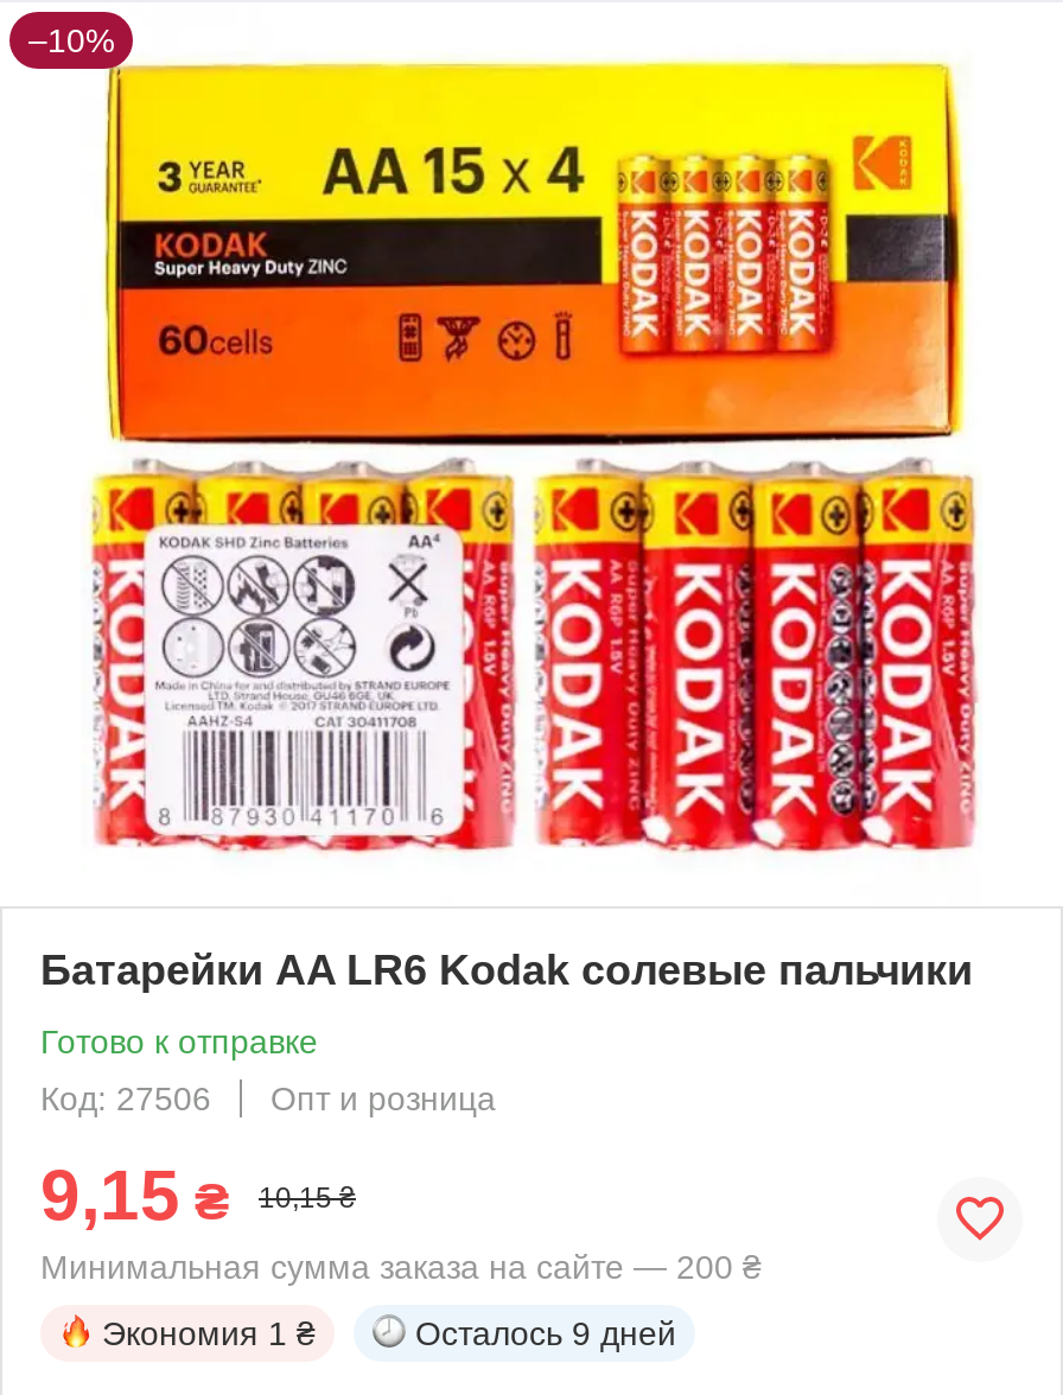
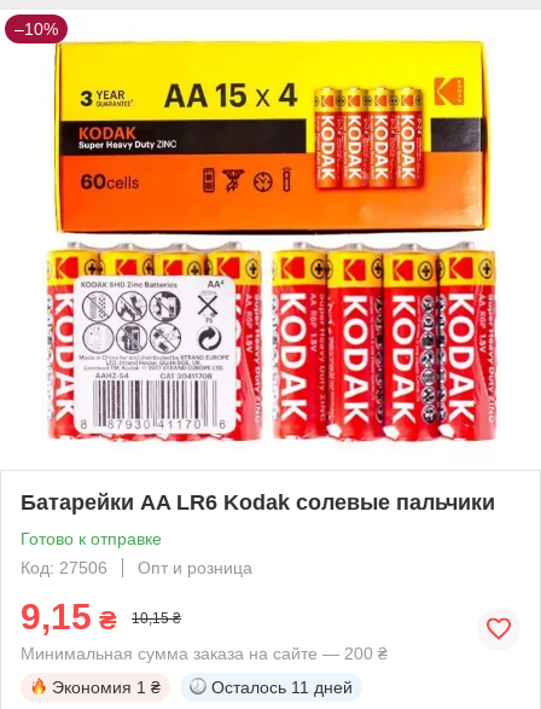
[415,1314,676,1352] Осталось 9 дней -> [211,677,353,697] Осталось 11 дней

